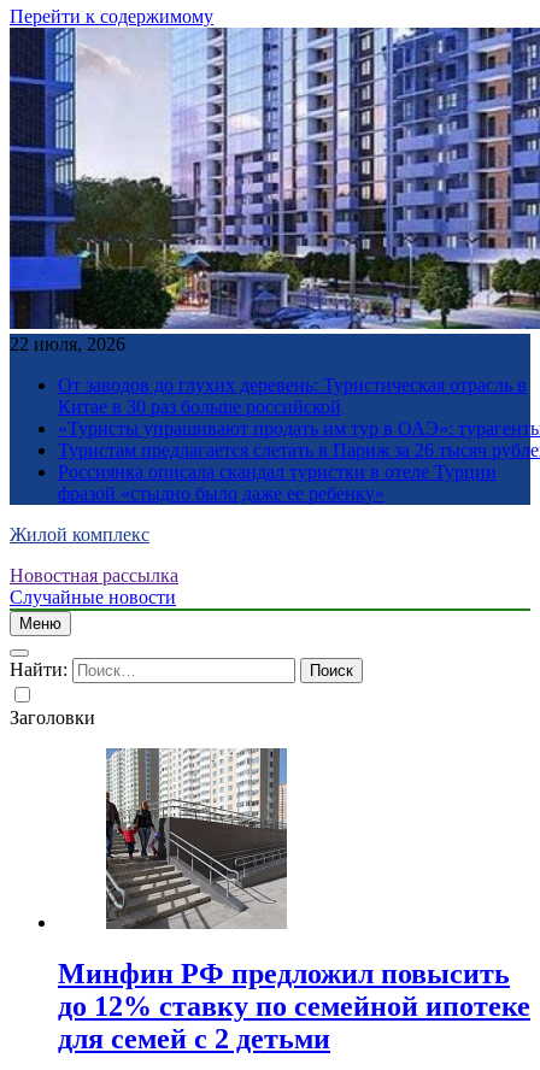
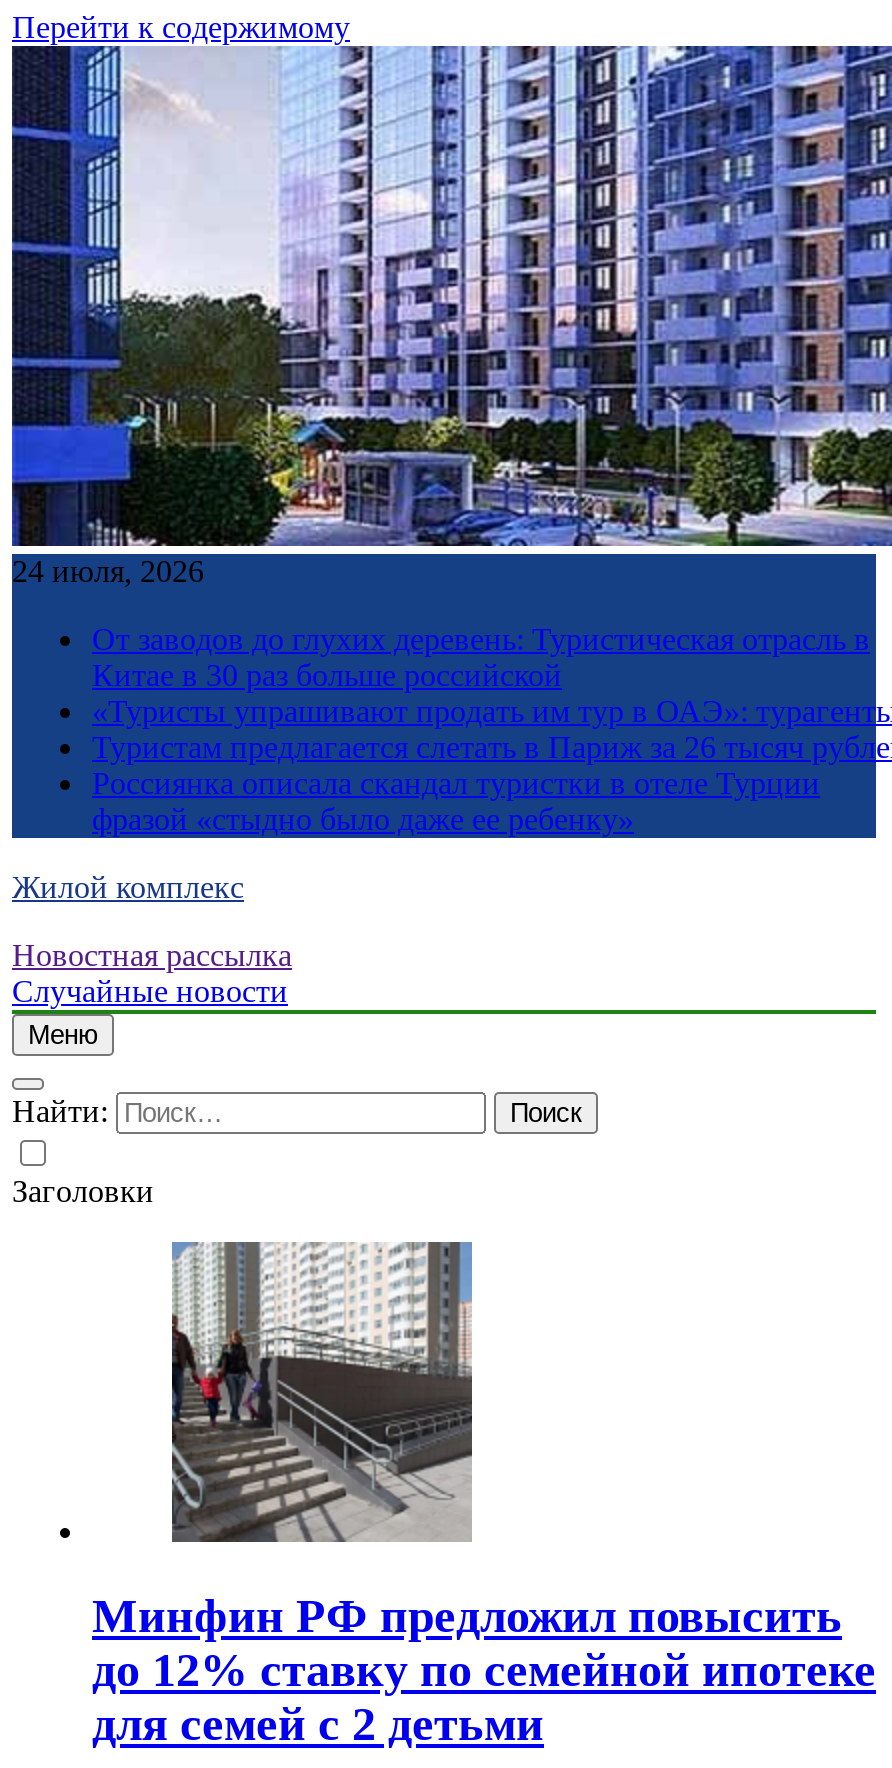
[10,334,125,354] 22 июля, 2026 -> [12,554,204,588] 24 июля, 2026

